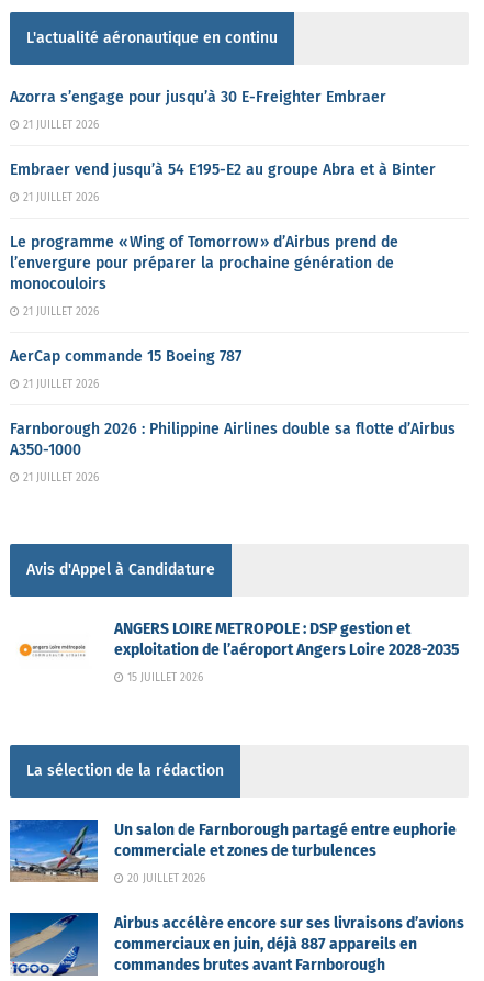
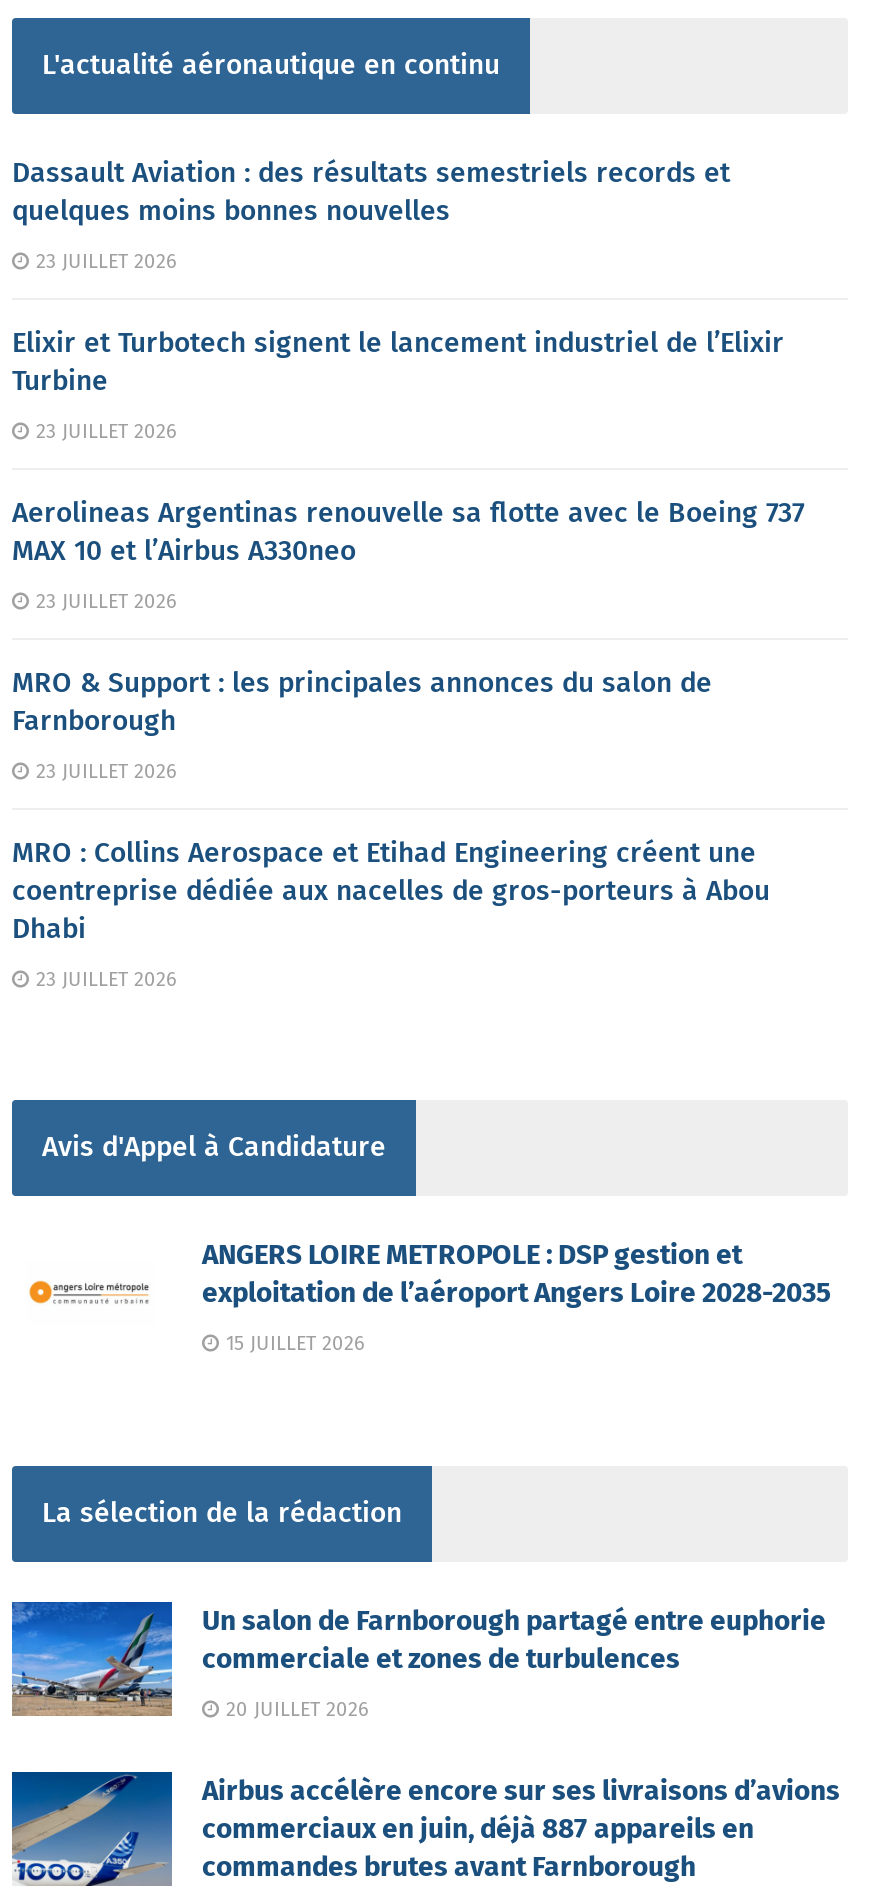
[10,88,386,107] Azorra s’engage pour jusqu’à 30 E-Freighter Embraer -> [12,157,730,229] Dassault Aviation : des résultats semestriels records et | quelques moins bonnes nouvelles
[20,119,99,132] 21 JUILLET 2026 -> [30,251,176,275] 23 JUILLET 2026
[10,161,436,179] Embraer vend jusqu’à 54 E195-E2 au groupe Abra et à Binter -> [12,327,784,399] Elixir et Turbotech signent le lancement industriel de l’Elixir | Turbine
[20,191,99,205] 21 JUILLET 2026 -> [30,421,176,445] 23 JUILLET 2026
[10,233,398,294] Le programme « Wing of Tomorrow » d’Airbus prend de | l’envergure pour préparer la prochaine génération de | monocouloirs -> [12,497,804,569] Aerolineas Argentinas renouvelle sa flotte avec le Boeing 737 | MAX 10 et l’Airbus A330neo
[20,306,99,319] 21 JUILLET 2026 -> [30,591,176,615] 23 JUILLET 2026
[10,347,241,366] AerCap commande 15 Boeing 787 -> [12,667,712,739] MRO & Support : les principales annonces du salon de | Farnborough
[20,378,99,391] 21 JUILLET 2026 -> [30,761,176,785] 23 JUILLET 2026
[10,420,455,460] Farnborough 2026 : Philippine Airlines double sa flotte d’Airbus | A350-1000 -> [12,837,770,947] MRO : Collins Aerospace et Etihad Engineering créent une | coentreprise dédiée aux nacelles de gros-porteurs à Abou | Dhabi
[20,472,99,485] 21 JUILLET 2026 -> [30,969,176,993] 23 JUILLET 2026

